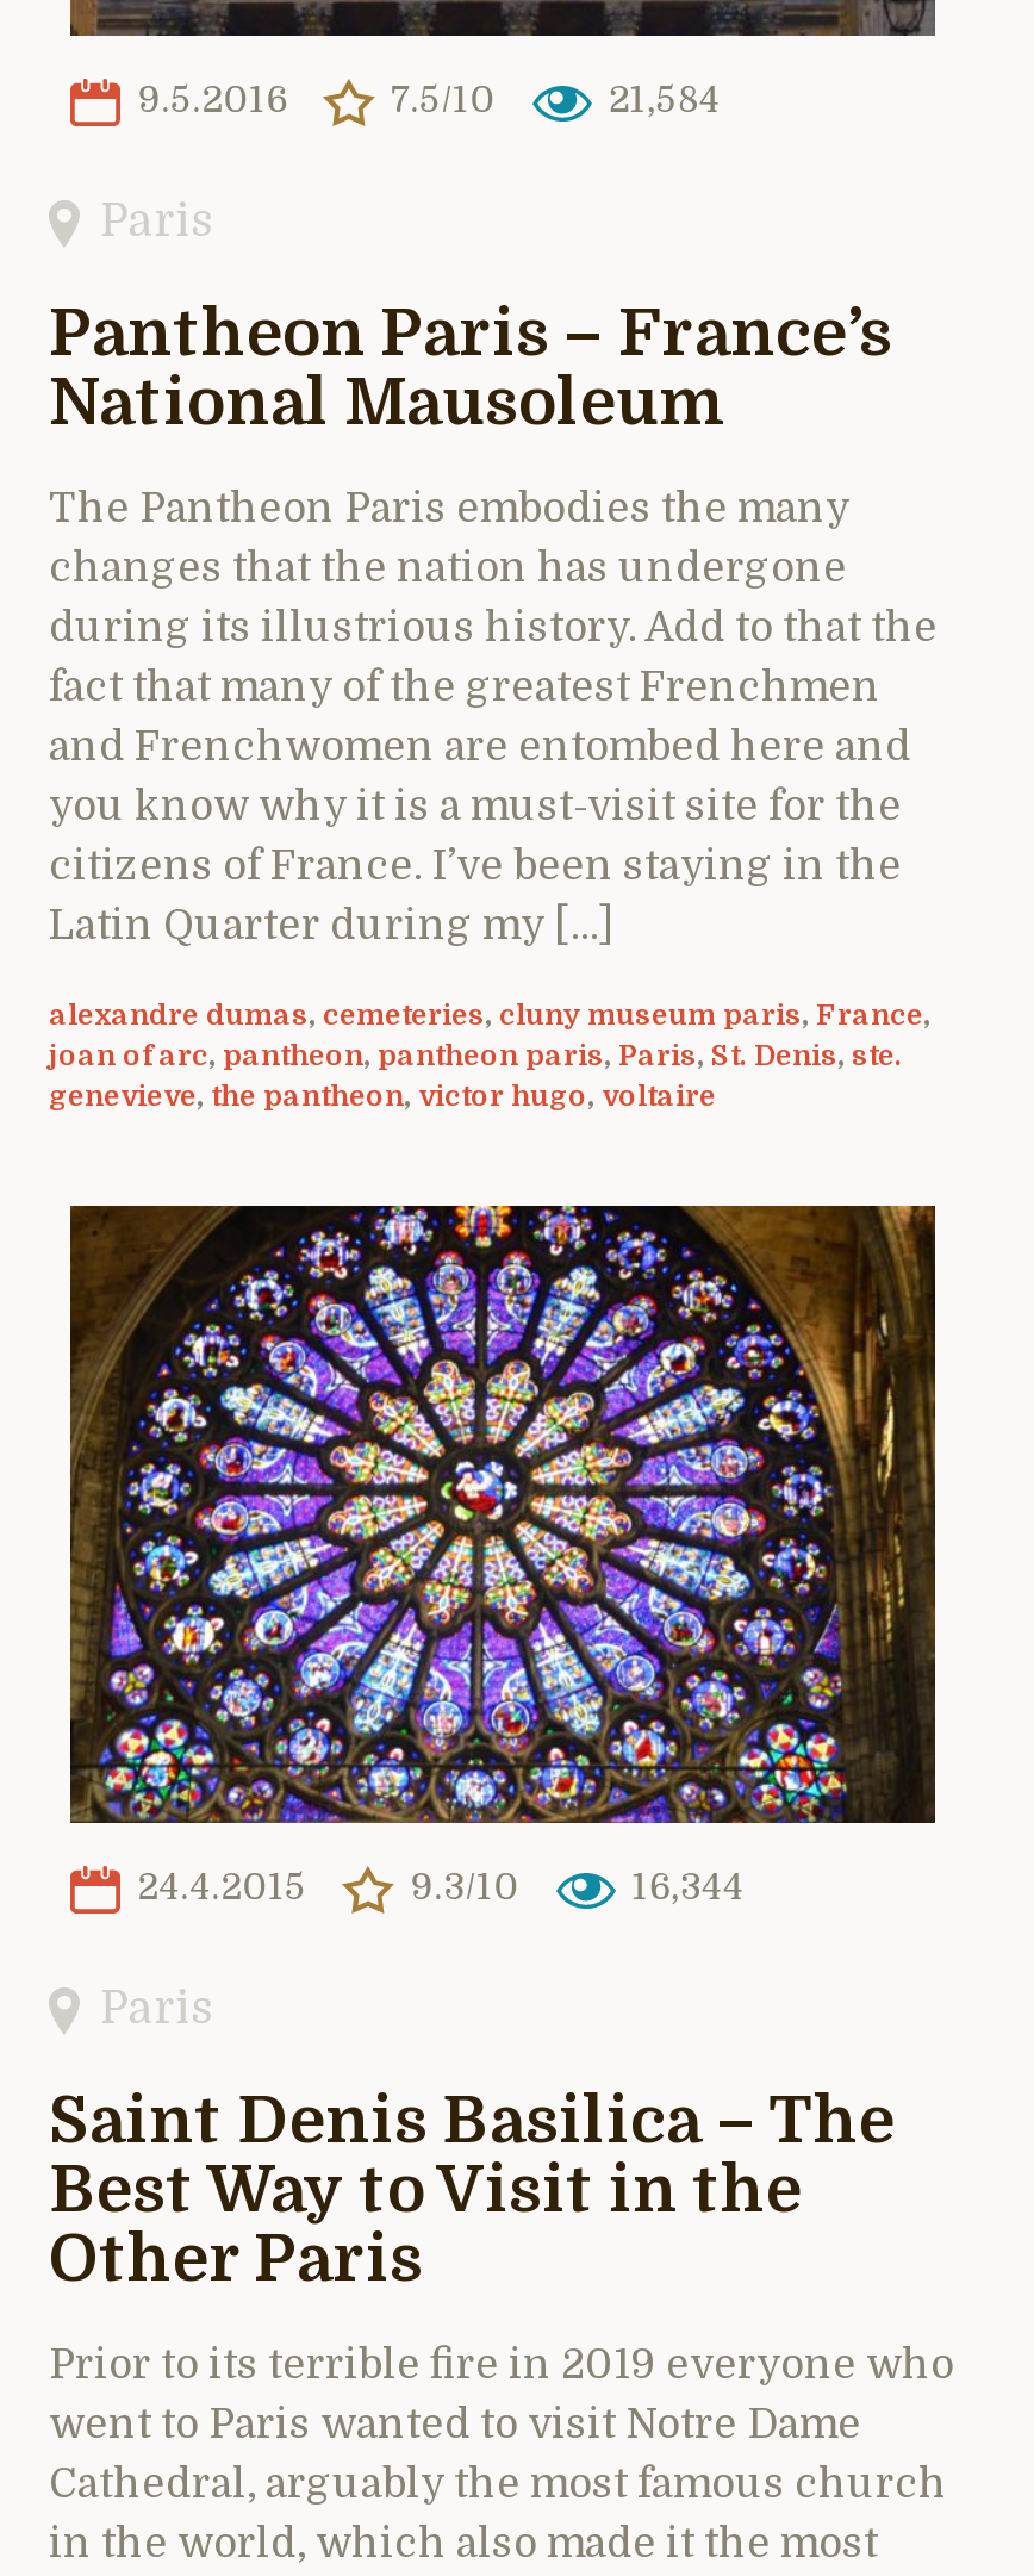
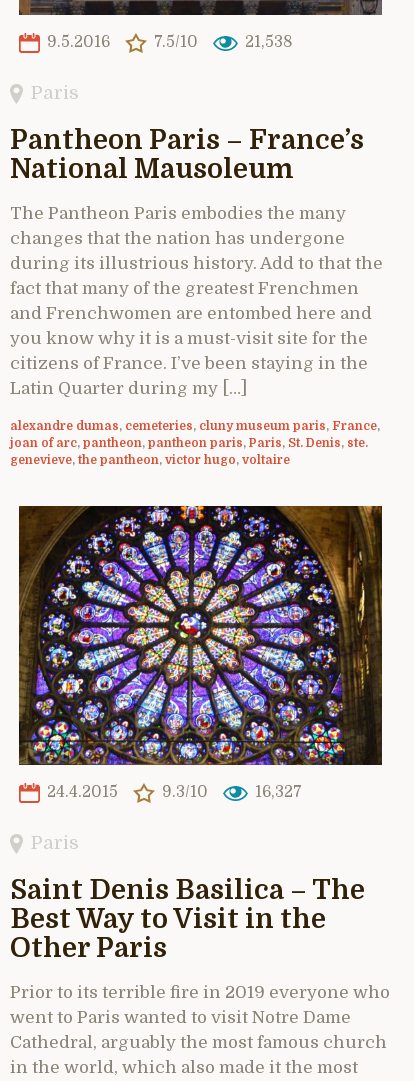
[599,80,720,123] 21,584 -> [241,33,292,51] 21,538
[623,1867,744,1910] 16,344 -> [251,783,302,801] 16,327

